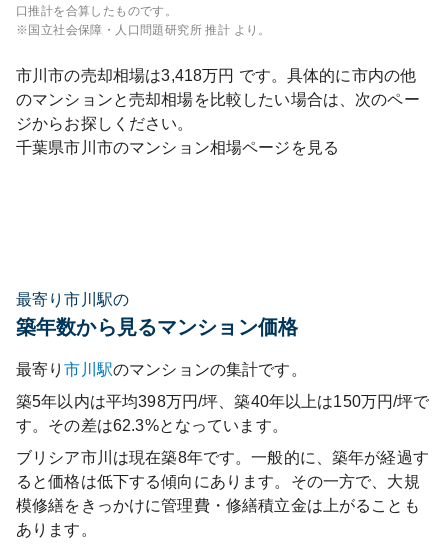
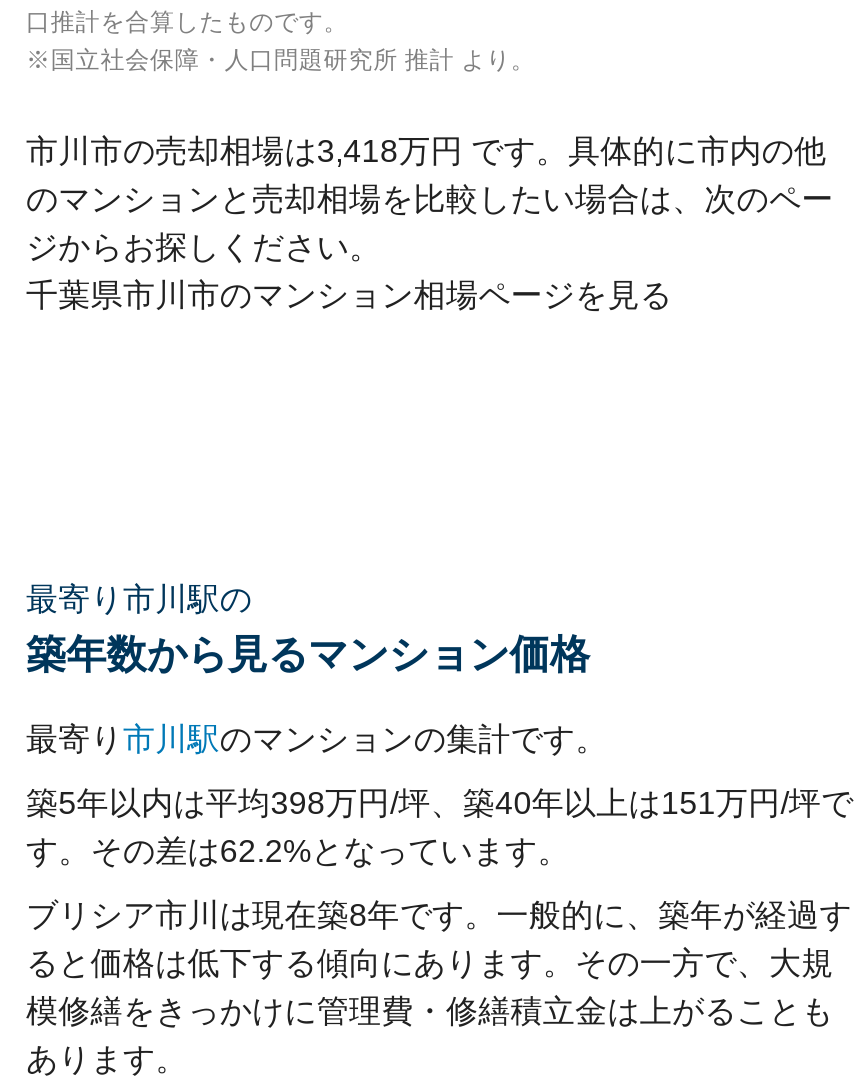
[16,393,430,410] 築5年以内は平均398万円/坪、築40年以上は150万円/坪で -> [26,786,853,820] 築5年以内は平均398万円/坪、築40年以上は151万円/坪で
[16,417,288,434] す。その差は62.3%となっています。 -> [26,834,570,868] す。その差は62.2%となっています。

